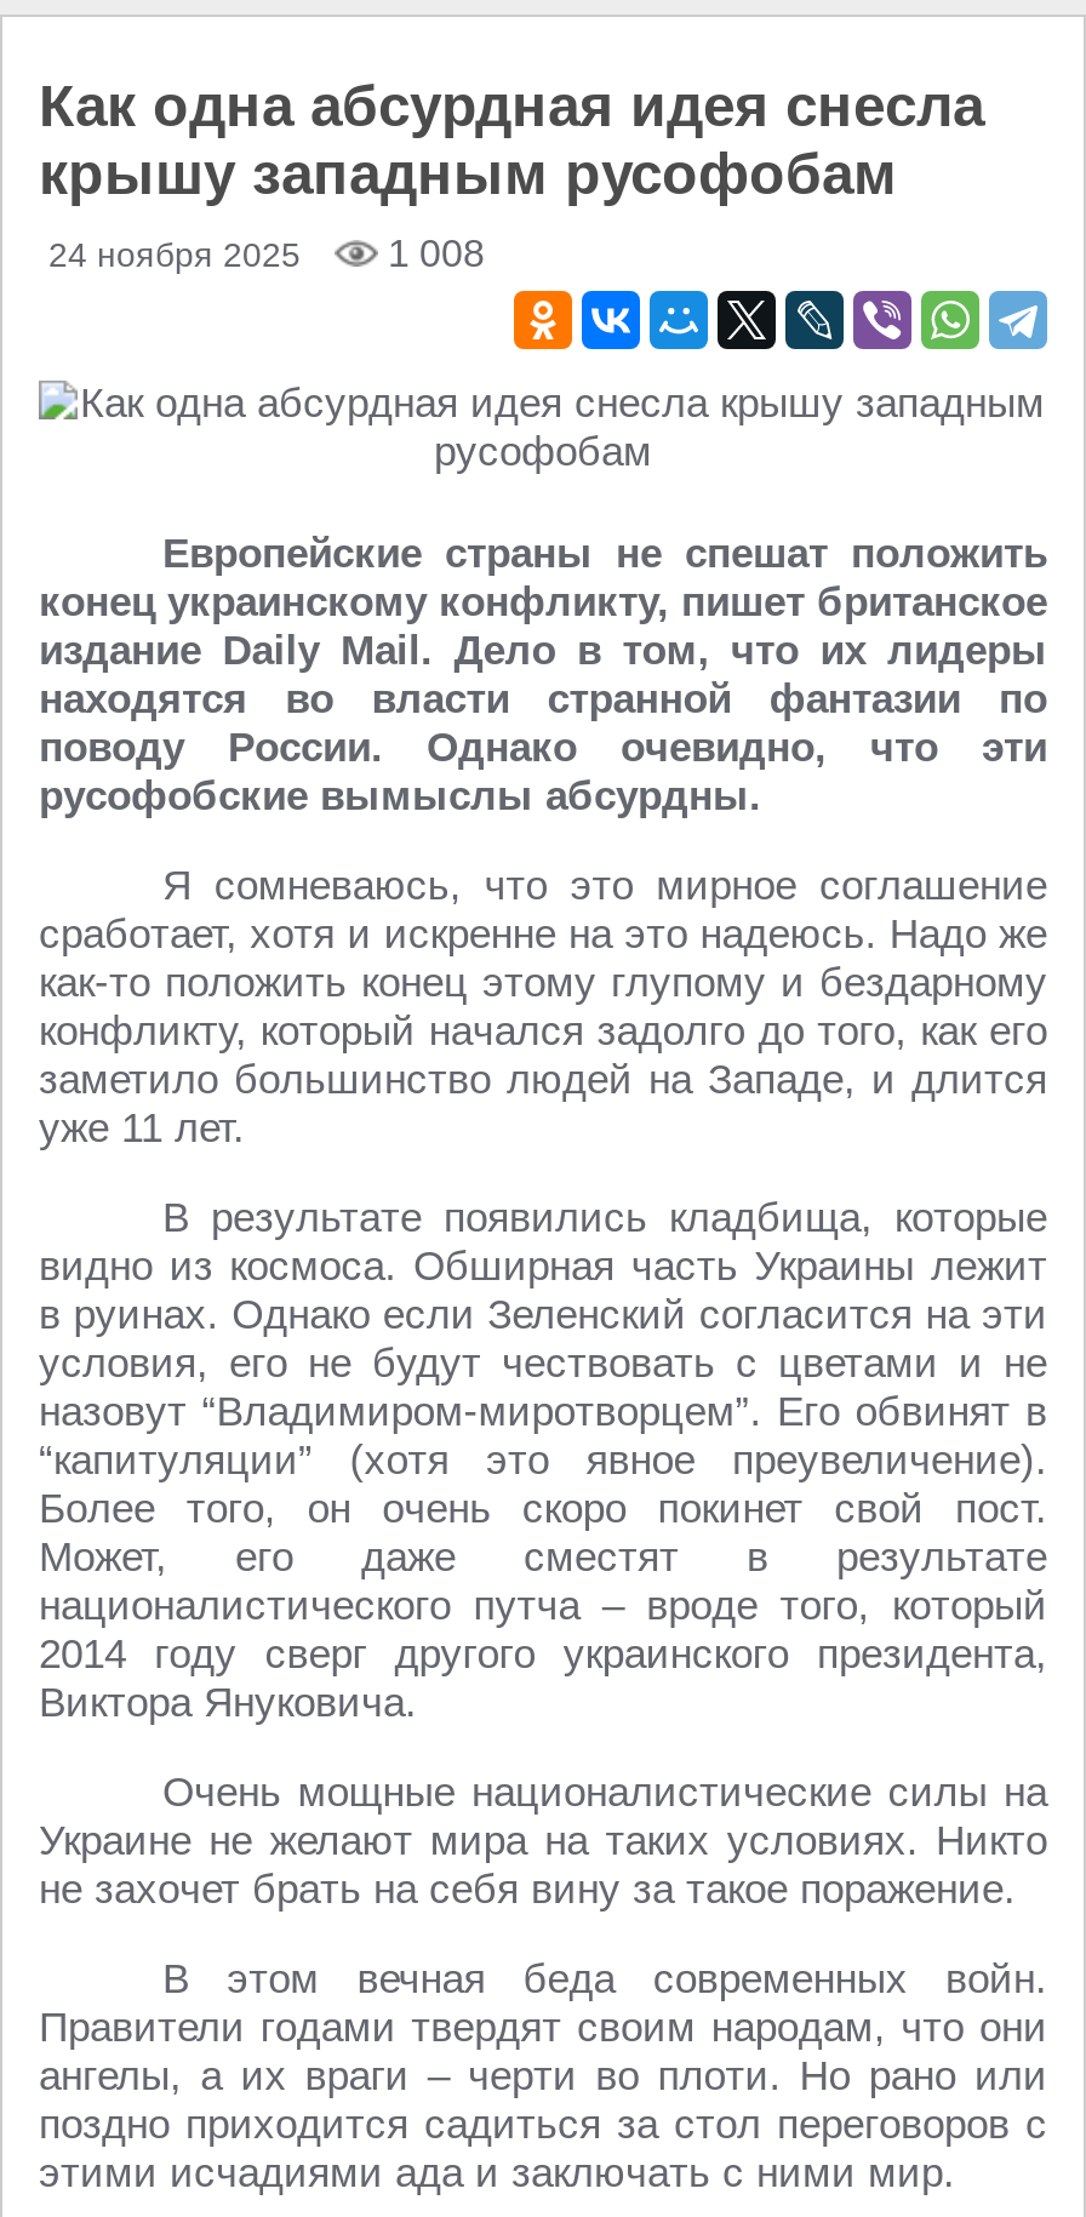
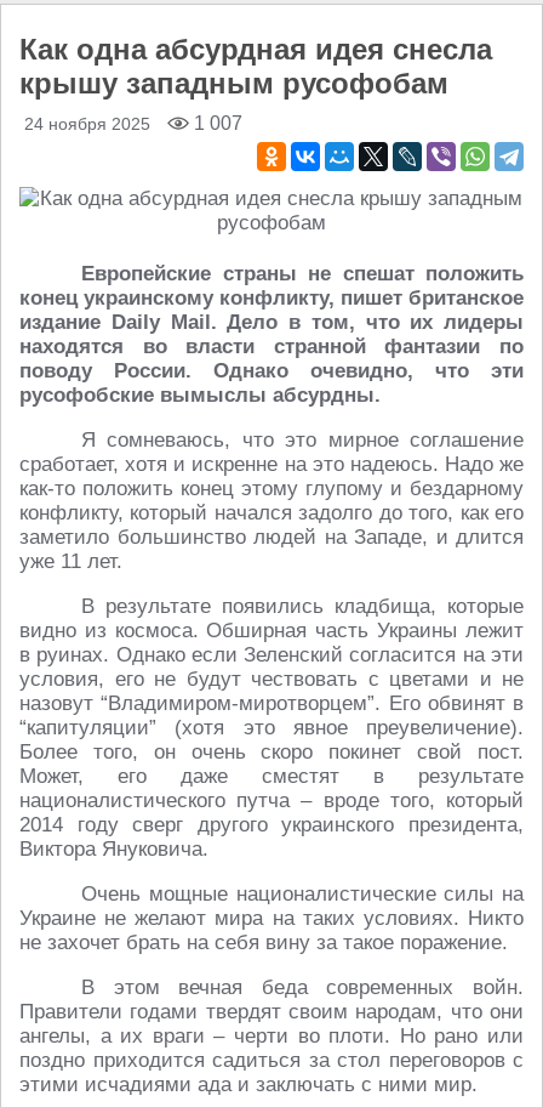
[48,233,485,274] 24 ноября 2025 1 008 -> [24,113,242,134] 24 ноября 2025 1 007

